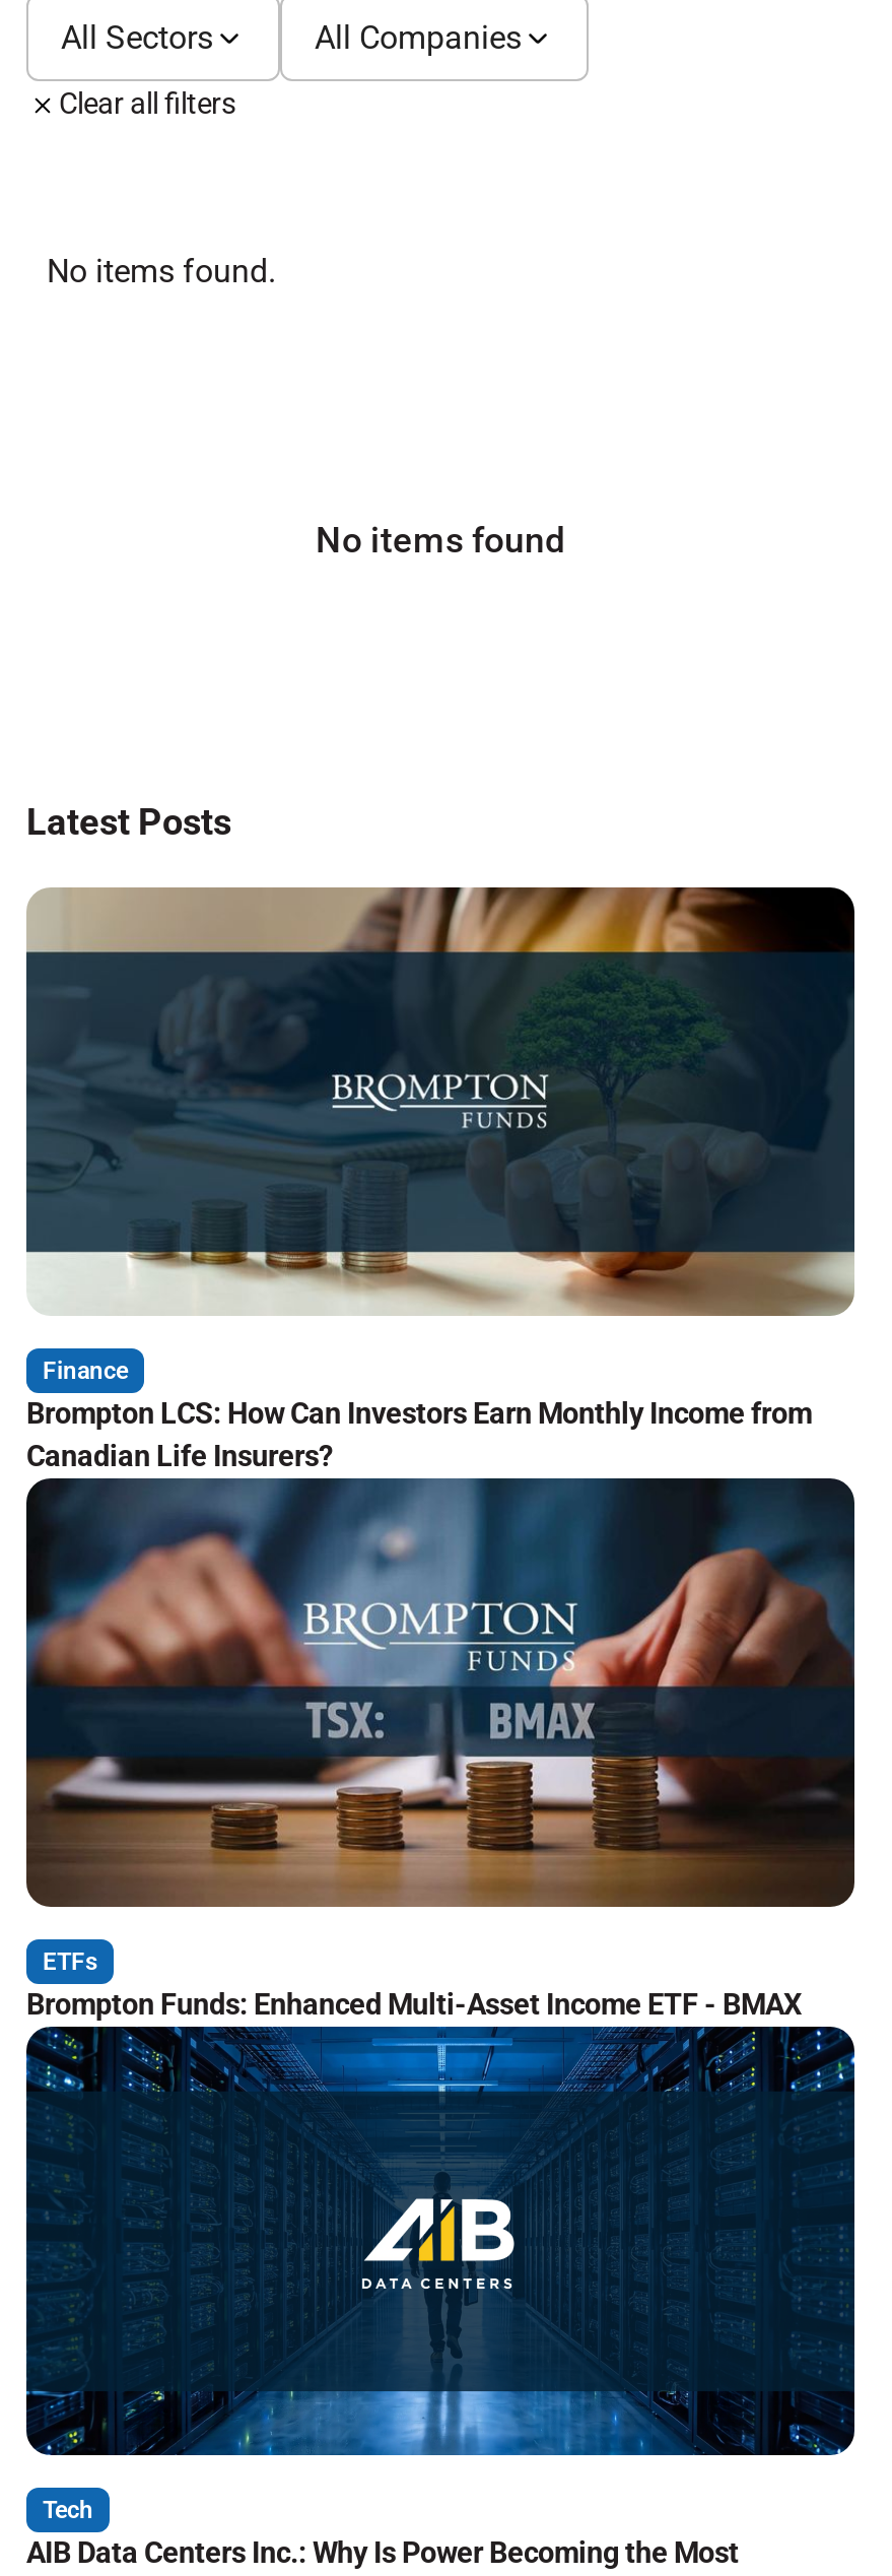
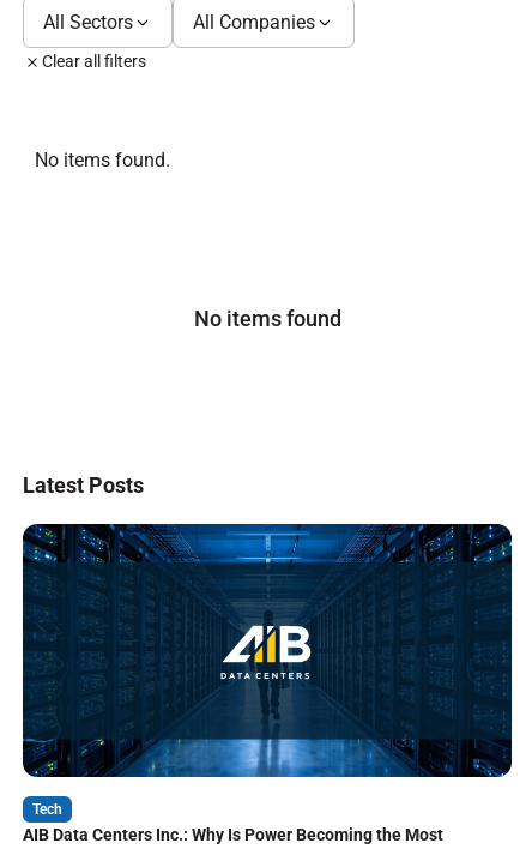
[26,885,856,1475] [image] | Finance | Brompton LCS: How Can Investors Earn Monthly Income from | Canadian Life Insurers? -> none
[24,1474,856,2022] [image] | ETFs | Brompton Funds: Enhanced Multi-Asset Income ETF - BMAX -> none

